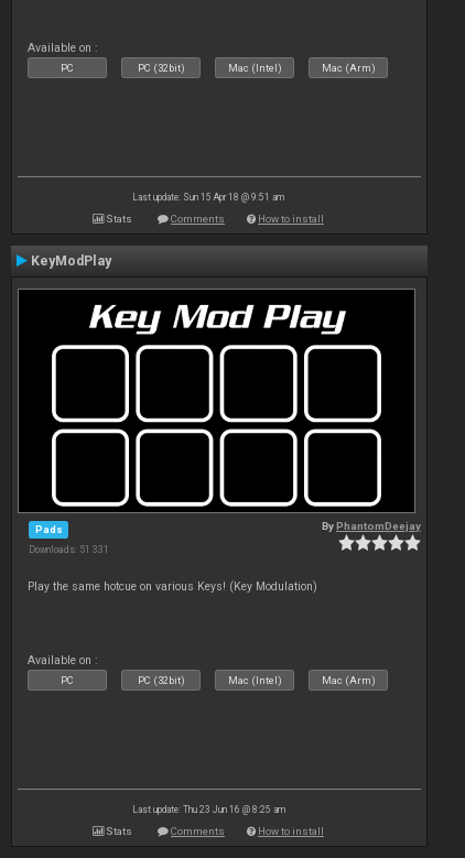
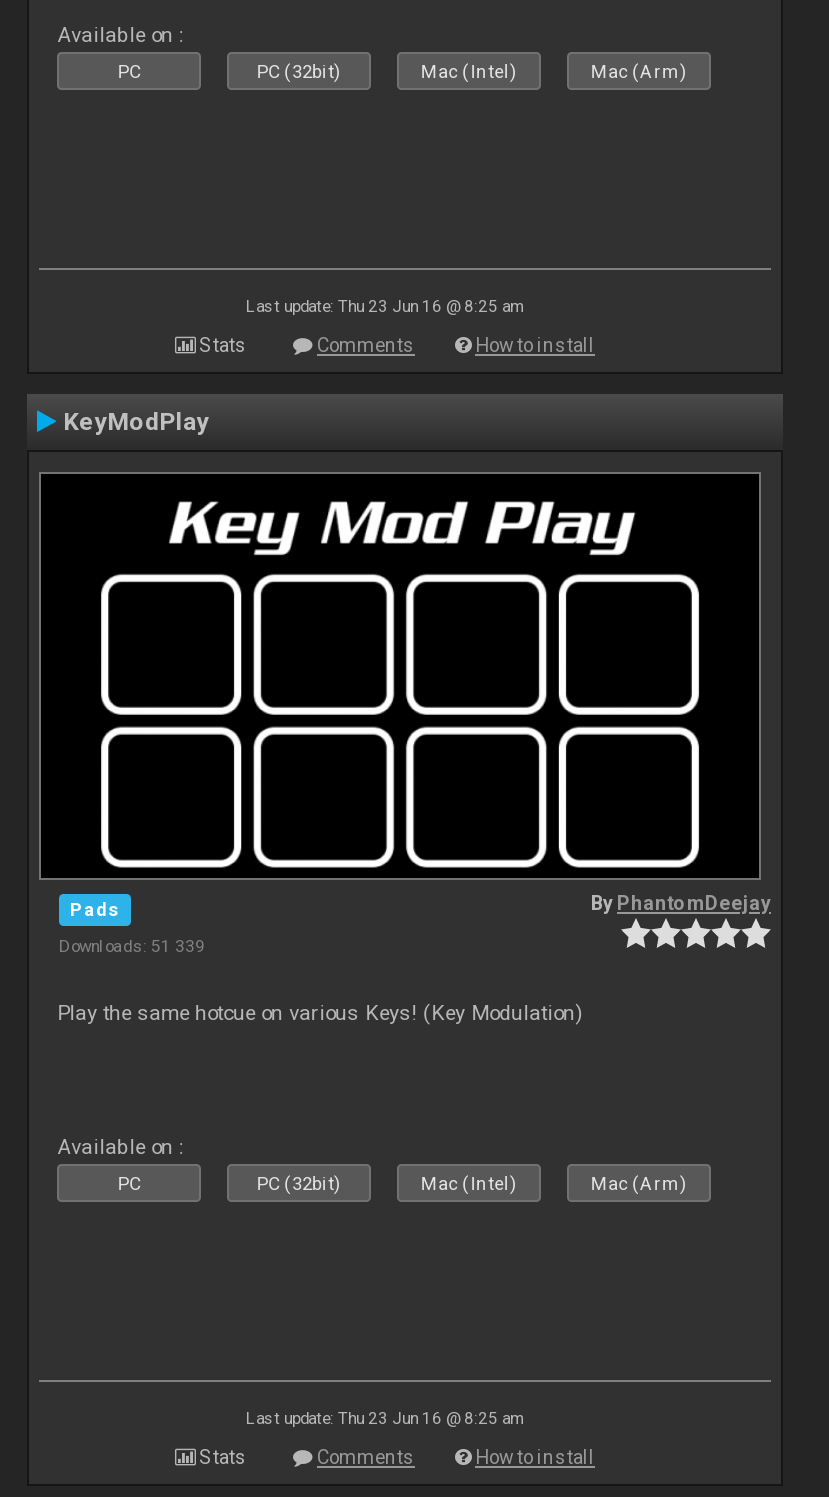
[132,192,284,203] Last update: Sun 15 Apr 18 @ 9:51 am -> [246,296,524,316] Last update: Thu 23 Jun 16 @ 8:25 am
[29,544,109,555] Downloads: 51 331 -> [59,935,205,955] Downloads: 51 339

